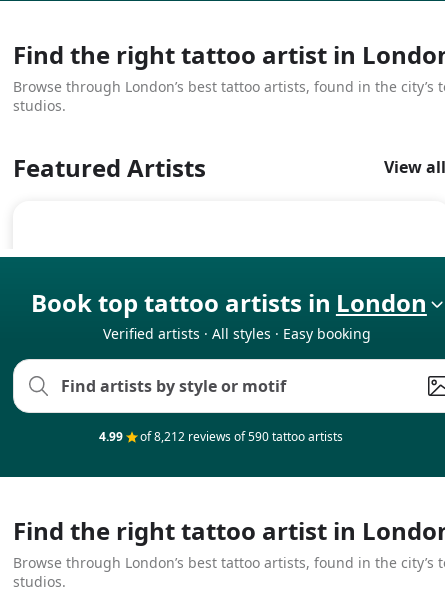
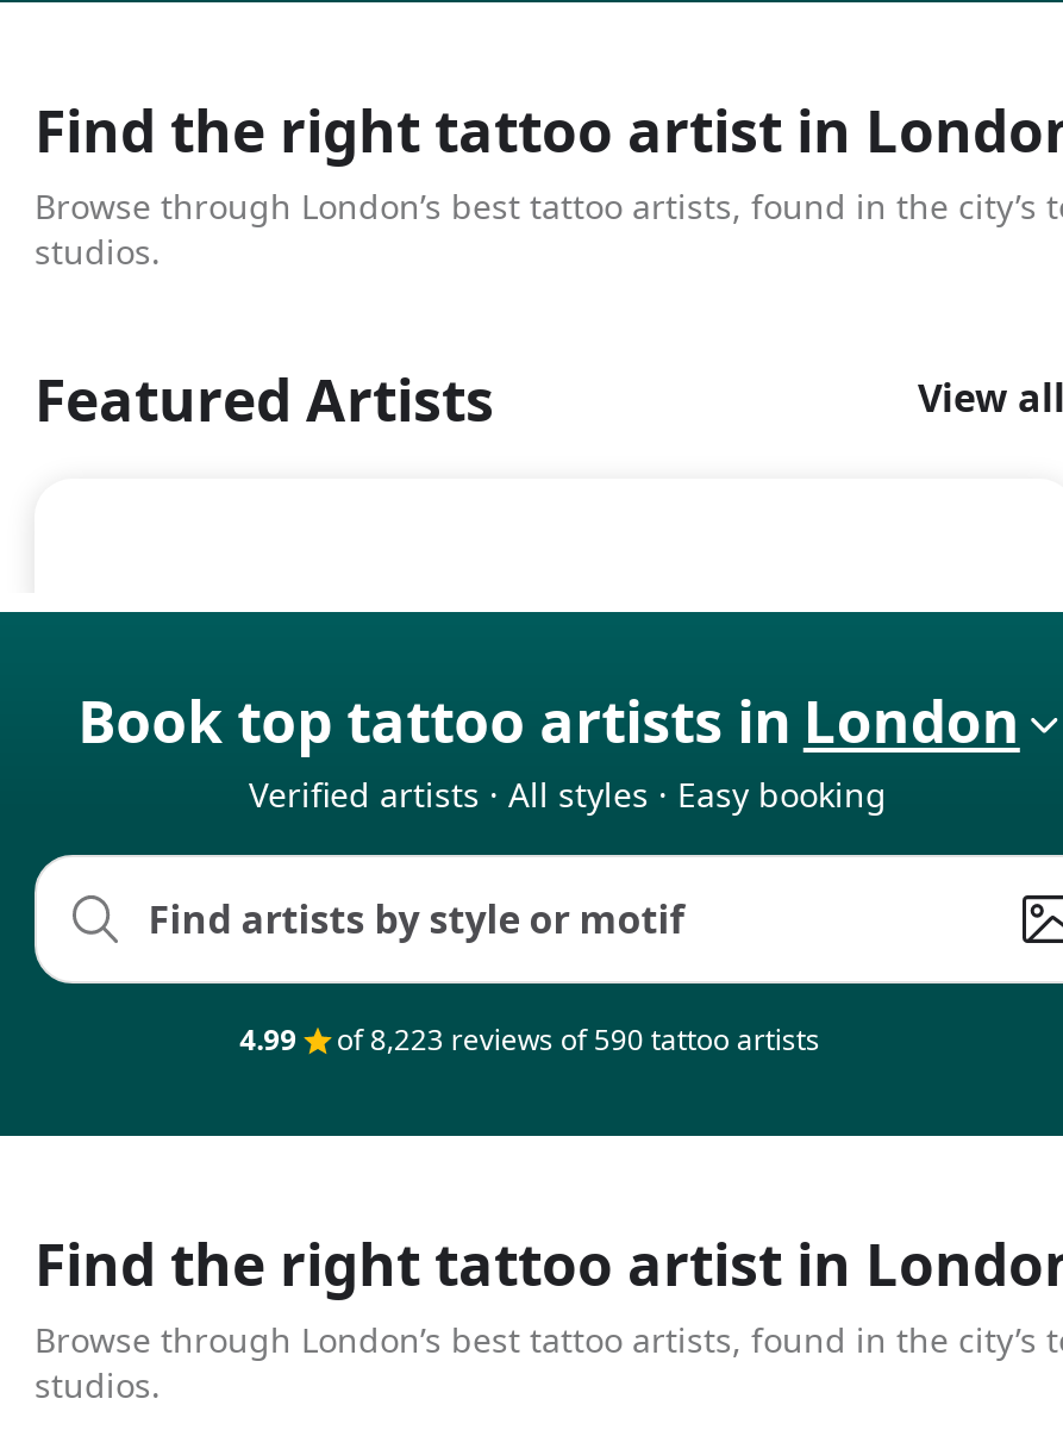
[140,428,343,445] of 8,212 reviews of 590 tattoo artists -> [337,1019,820,1060] of 8,223 reviews of 590 tattoo artists

